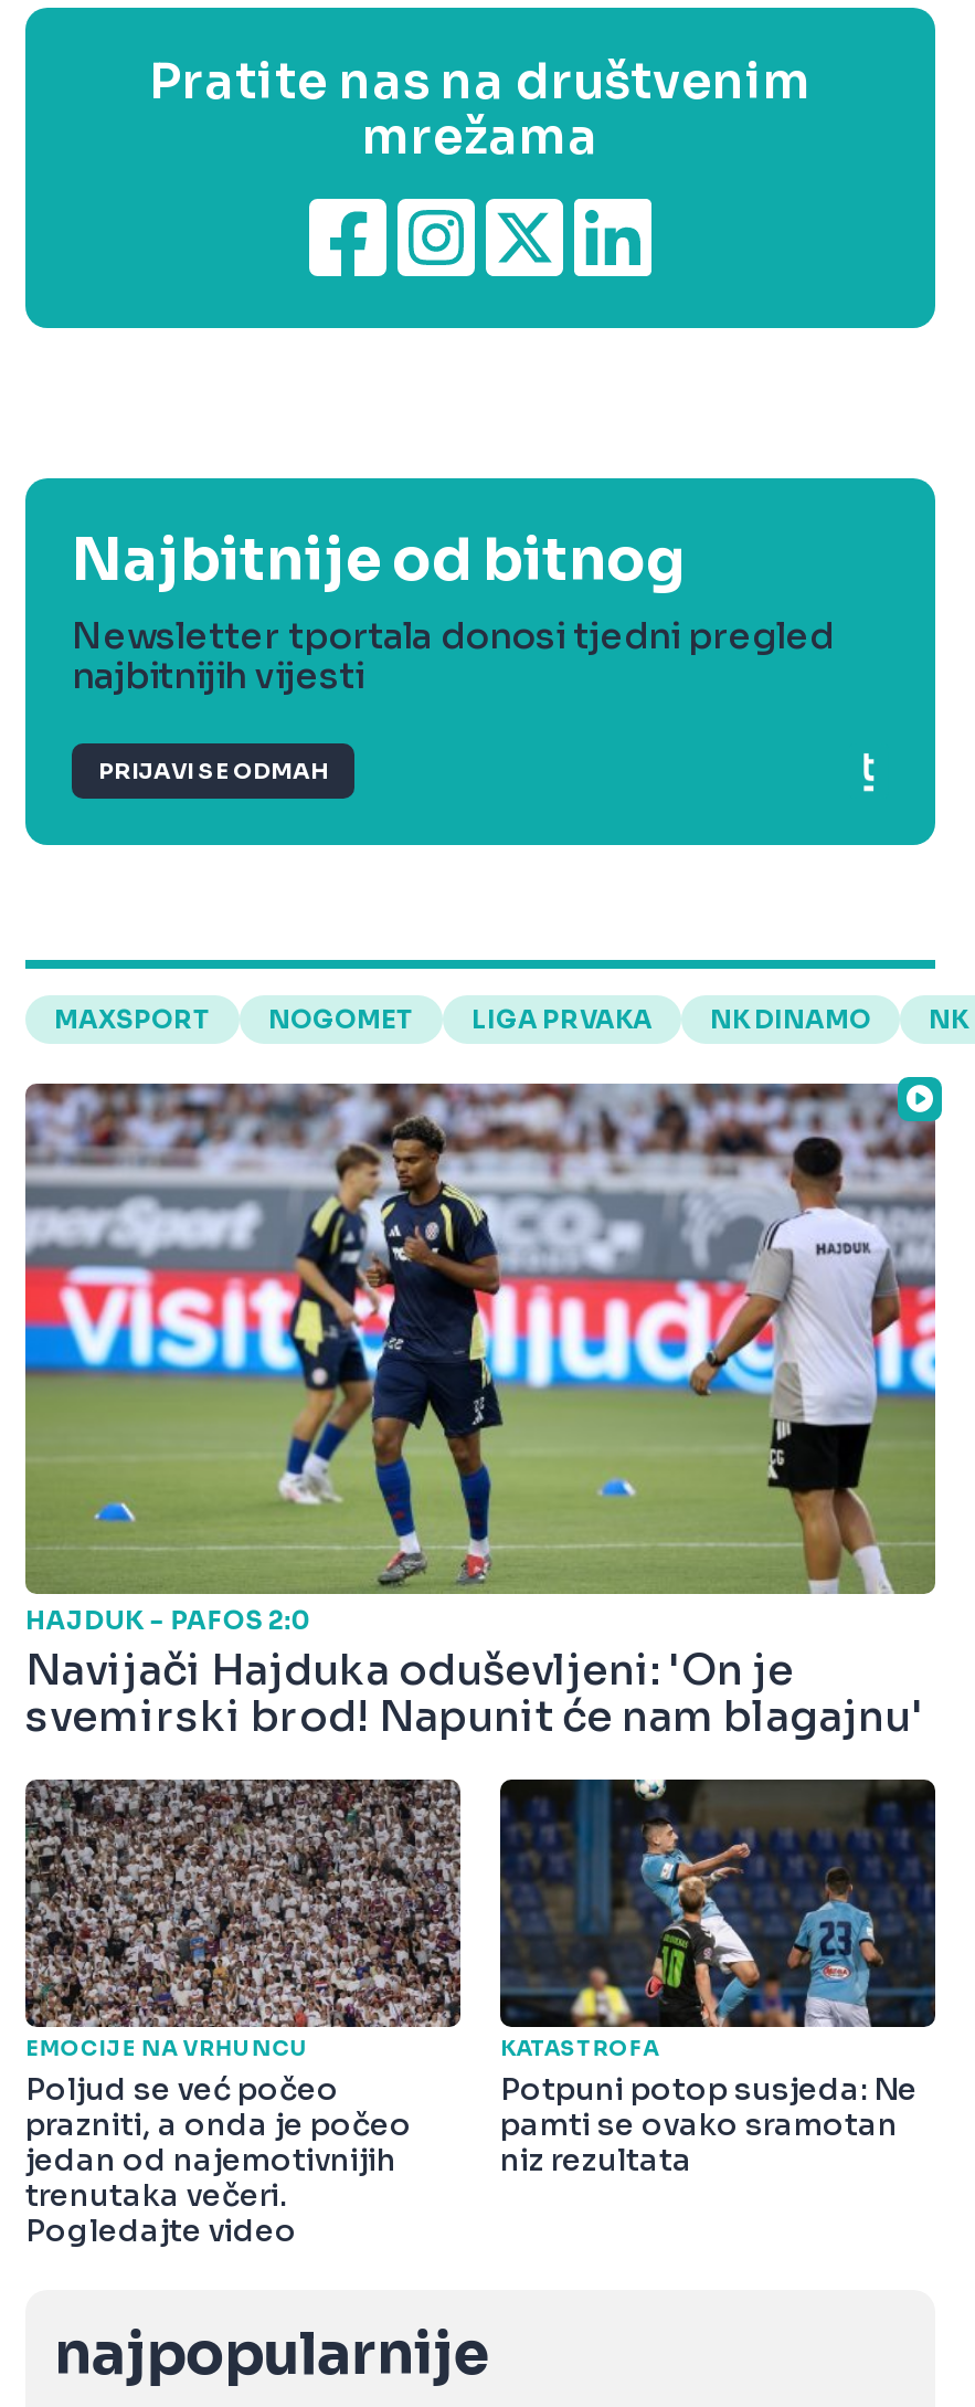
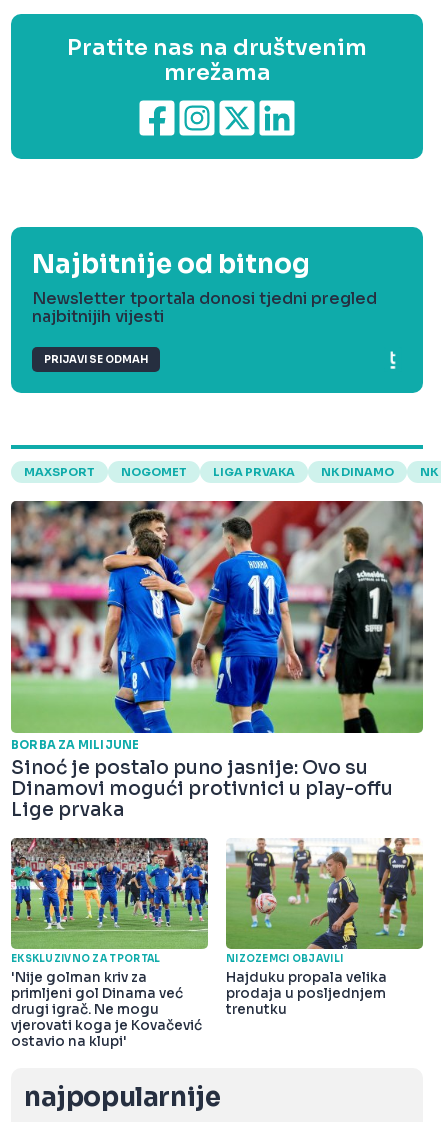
[23,1075,944,1743] [image] | HAJDUK - PAFOS 2:0 | Navijači Hajduka oduševljeni: 'On je | svemirski brod! Napunit će nam blagajnu' -> [11,498,426,820] [image] | BORBA ZA MILIJUNE | Sinoć je postalo puno jasnije: Ovo su | Dinamovi mogući protivnici u play-offu | Lige prvaka
[23,1780,463,2250] [image] | EMOCIJE NA VRHUNCU | Poljud se već počeo | prazniti, a onda je počeo | jedan od najemotivnijih | trenutaka večeri. | Pogledajte video -> [10,838,209,1050] [image] | EKSKLUZIVNO ZA TPORTAL | 'Nije golman kriv za | primljeni gol Dinama već | drugi igrač. Ne mogu | vjerovati koga je Kovačević | ostavio na klupi'
[498,1777,937,2179] [image] | KATASTROFA | Potpuni potop susjeda: Ne | pamti se ovako sramotan | niz rezultata -> [225,837,424,1018] [image] | NIZOZEMCI OBJAVILI | Hajduku propala velika | prodaja u posljednjem | trenutku

